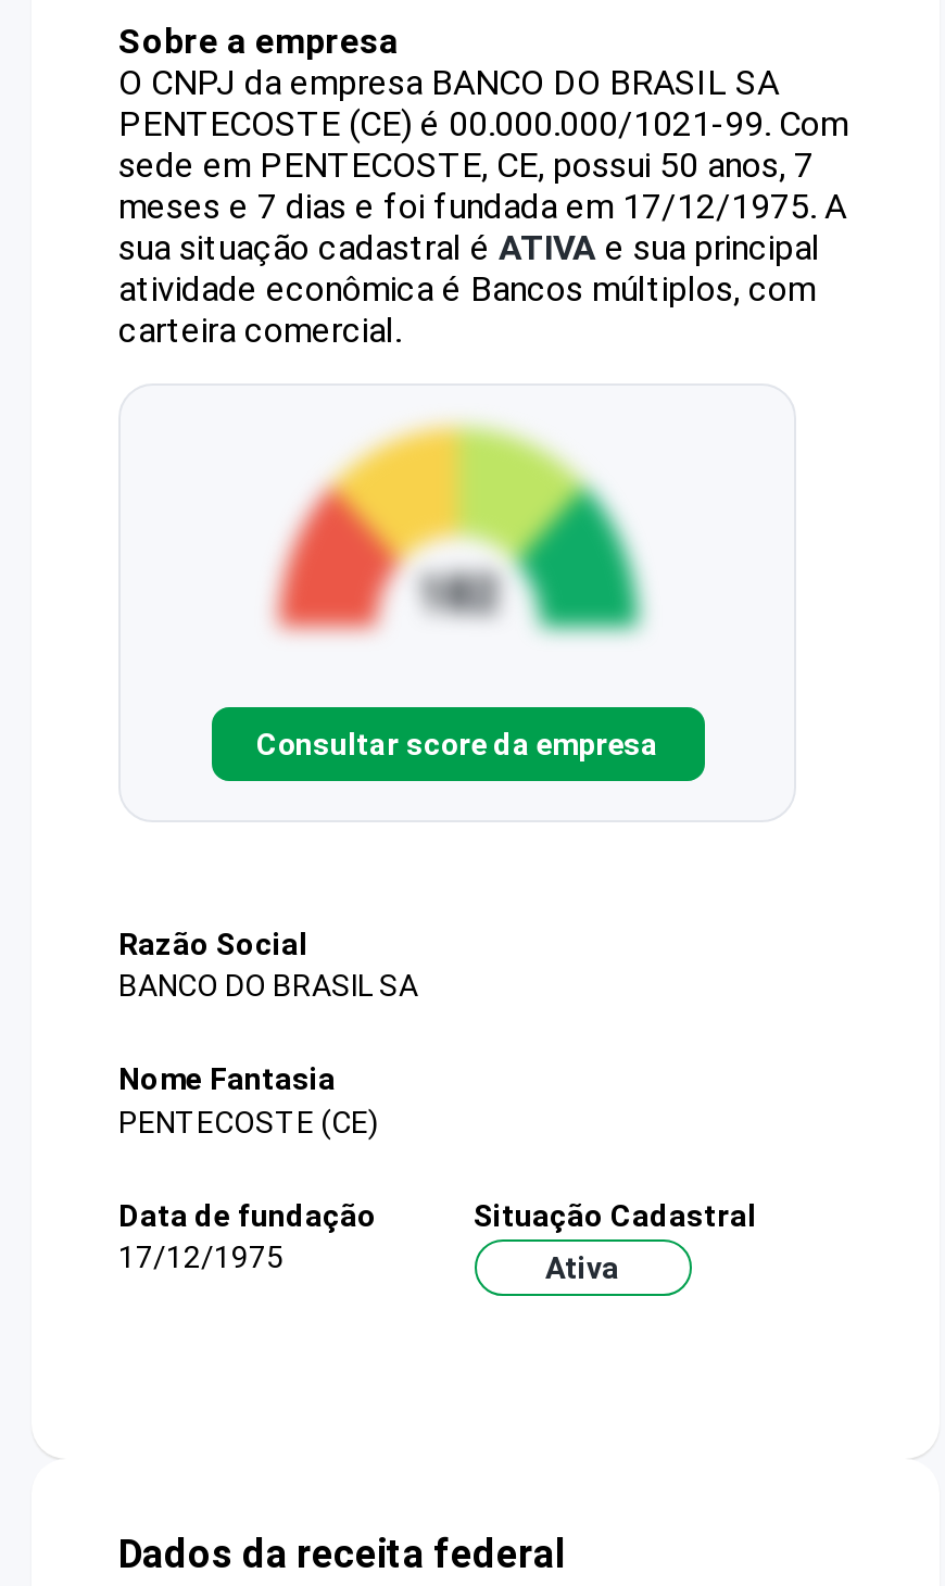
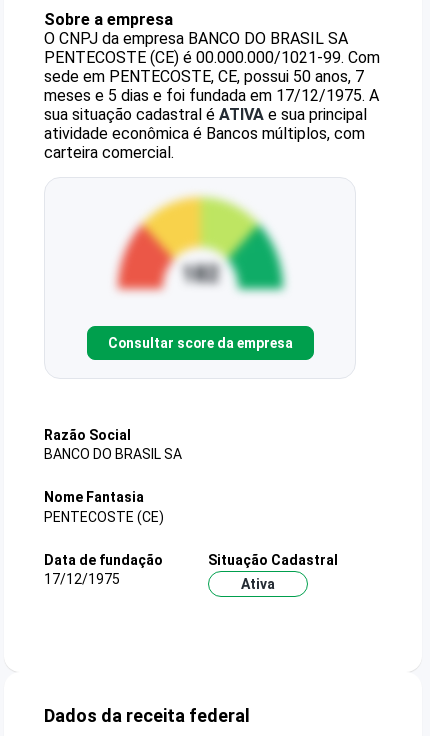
[118,186,846,227] meses e 7 dias e foi fundada em 17/12/1975. A -> [44,86,379,105] meses e 5 dias e foi fundada em 17/12/1975. A

